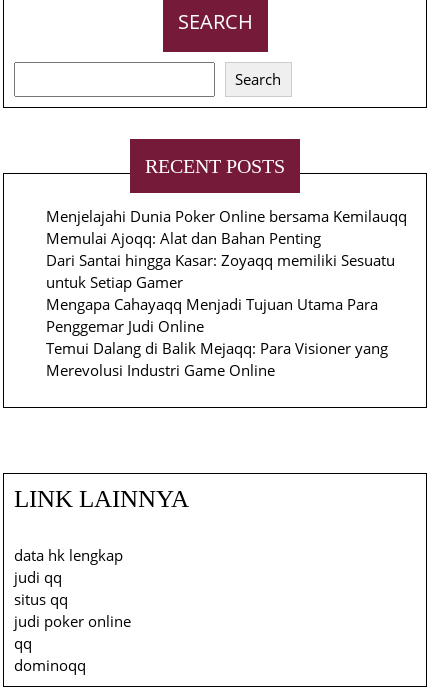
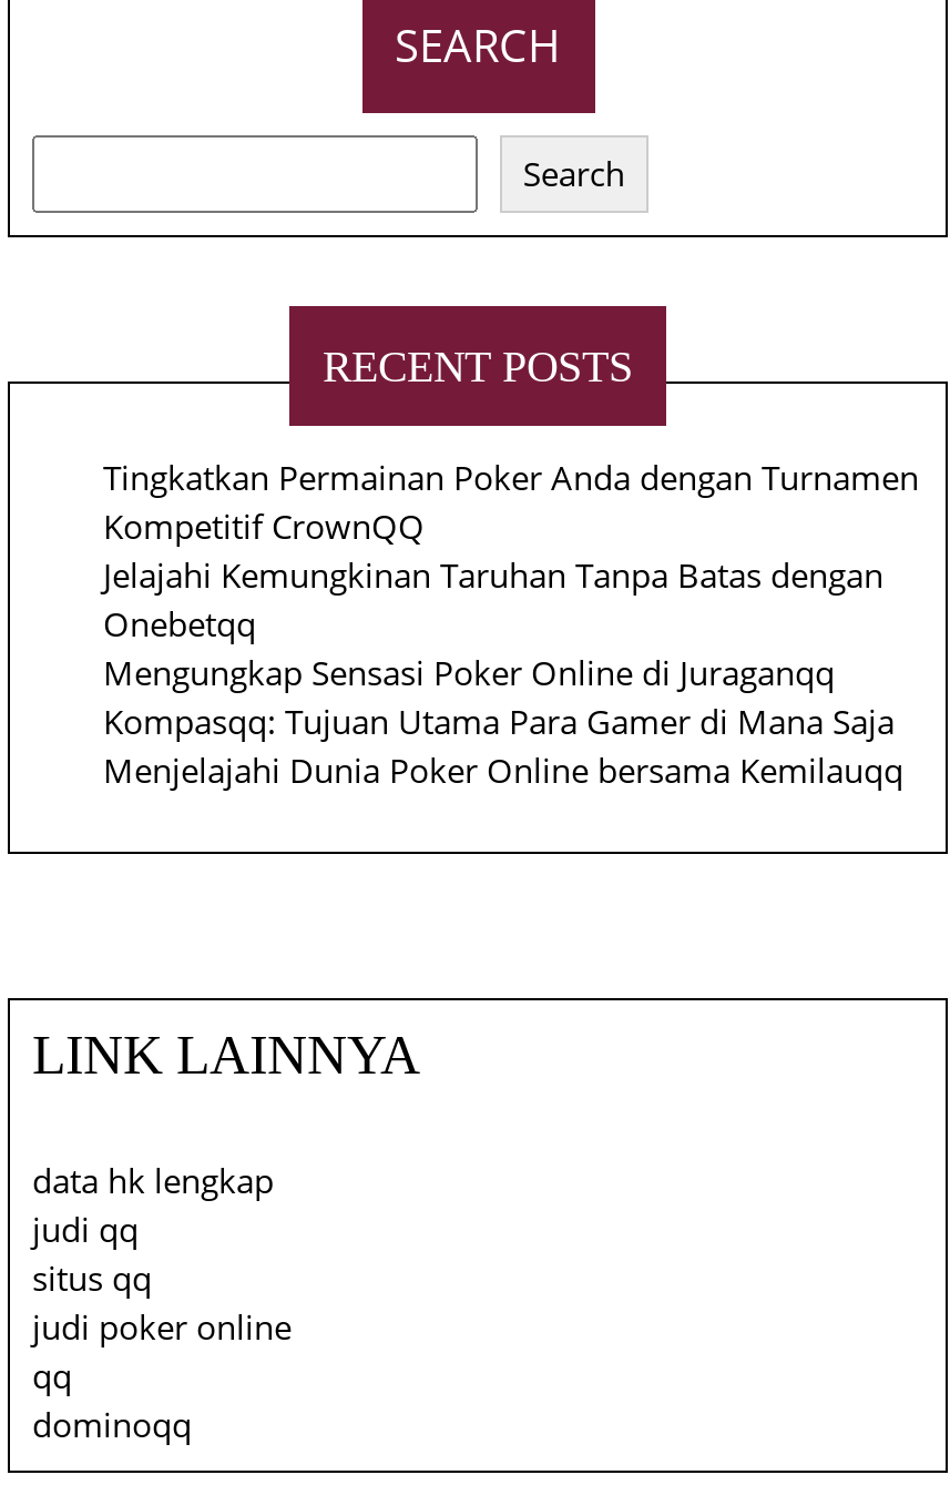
none -> [103,454,919,743] Tingkatkan Permainan Poker Anda dengan Turnamen | Kompetitif CrownQQ | Jelajahi Kemungkinan Taruhan Tanpa Batas dengan | Onebetqq | Mengungkap Sensasi Poker Online di Juraganqq | Kompasqq: Tujuan Utama Para Gamer di Mana Saja
moved [46,206,407,226] -> [103,747,903,791]: Menjelajahi Dunia Poker Online bersama Kemilauqq
[46,228,395,380] Memulai Ajoqq: Alat dan Bahan Penting | Dari Santai hingga Kasar: Zoyaqq memiliki Sesuatu | untuk Setiap Gamer | Mengapa Cahayaqq Menjadi Tujuan Utama Para | Penggemar Judi Online | Temui Dalang di Balik Mejaqq: Para Visioner yang | Merevolusi Industri Game Online -> none

